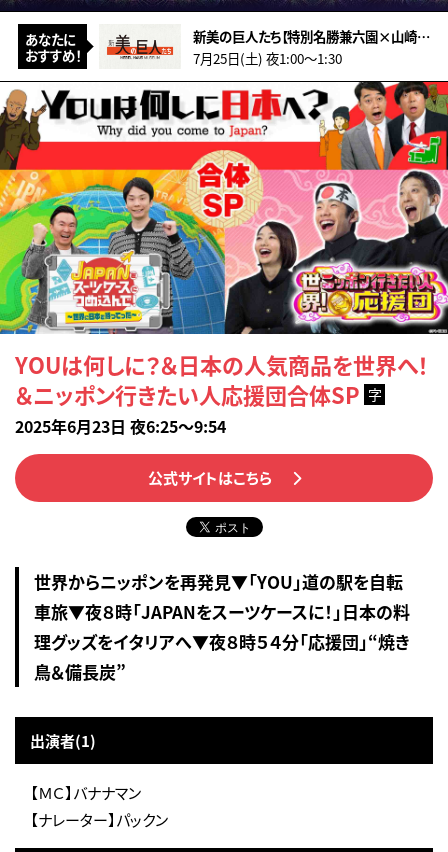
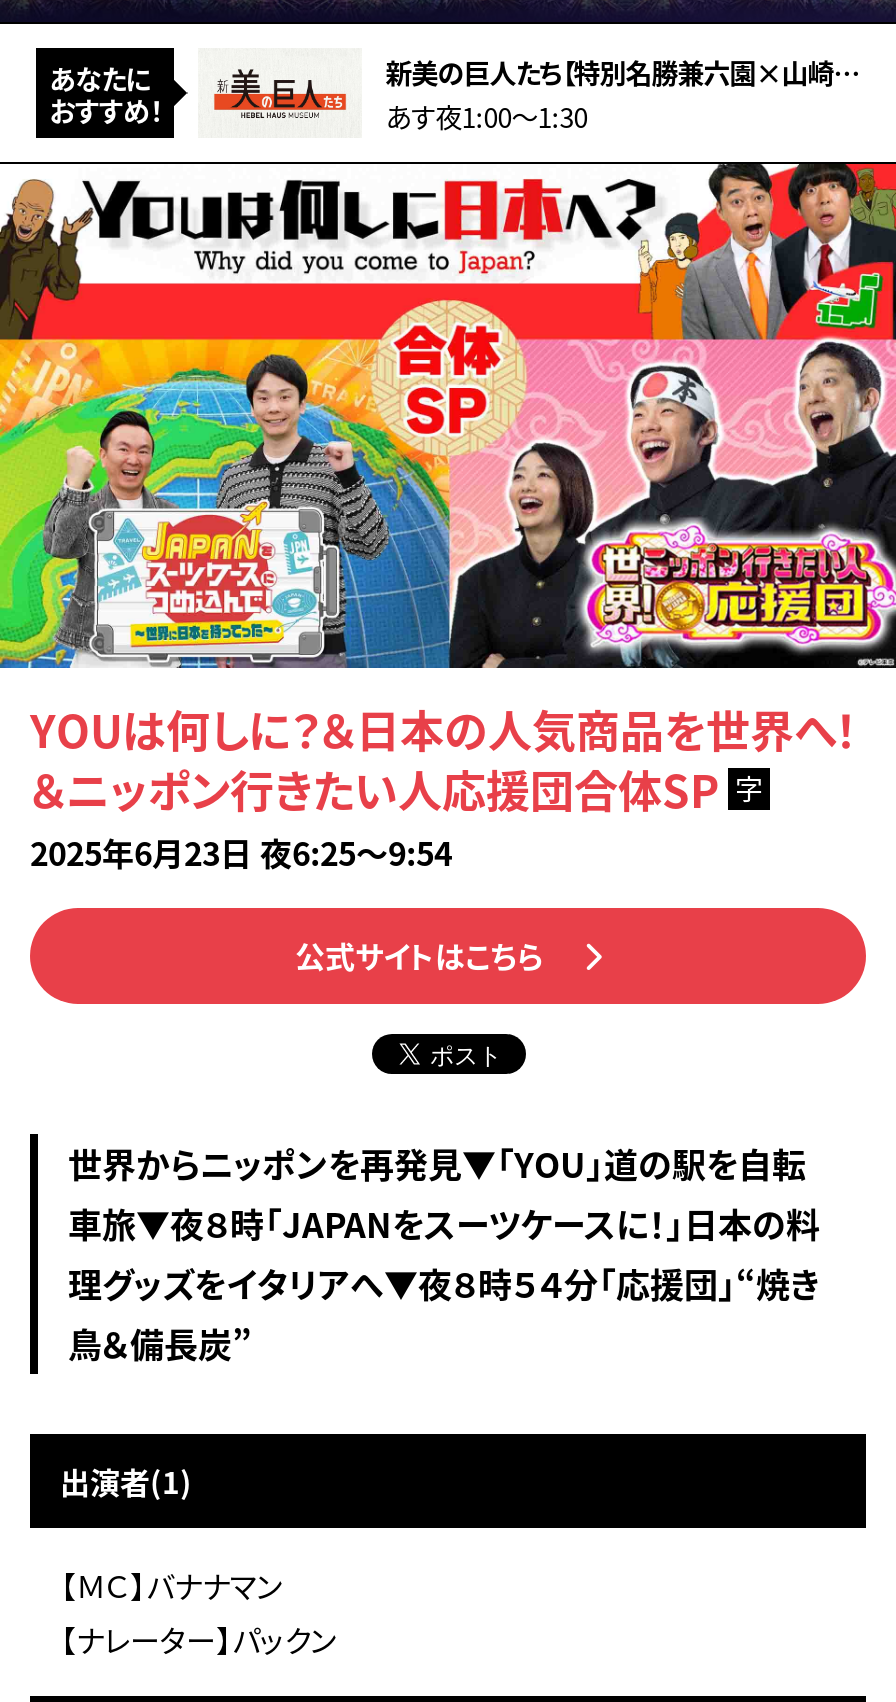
[193,47,342,67] 7月25日(土) 夜1:00〜1:30 -> [386,95,588,135] あす夜1:00〜1:30

